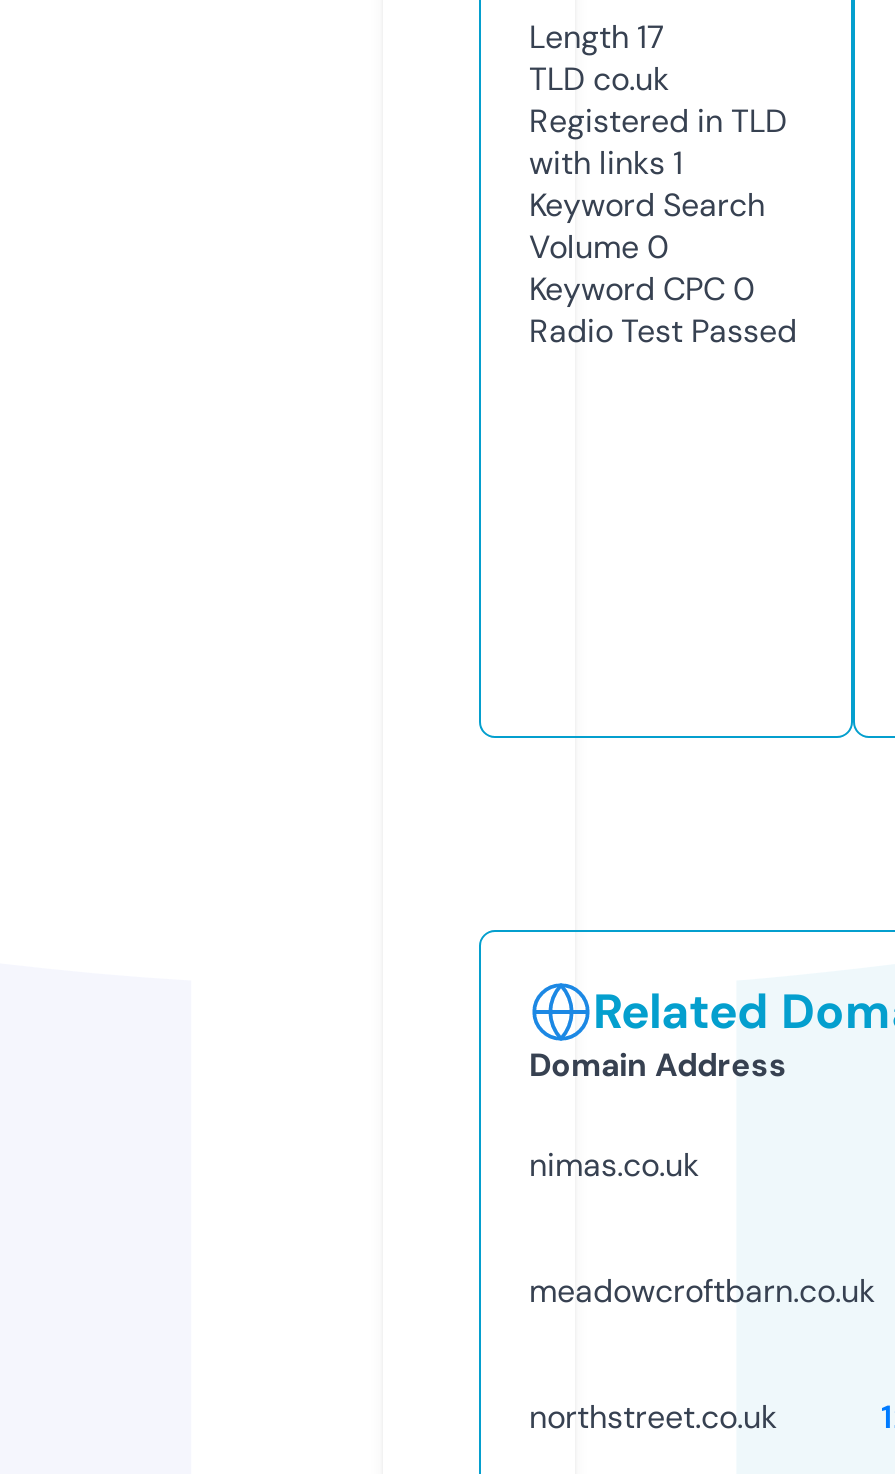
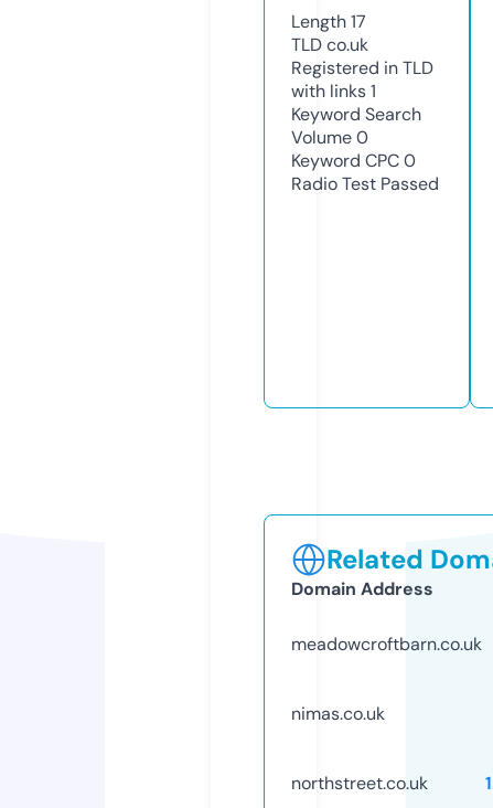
moved [529,1144,699,1186] -> [291,702,385,725]: nimas.co.uk
moved [529,1270,875,1312] -> [291,632,482,655]: meadowcroftbarn.co.uk

